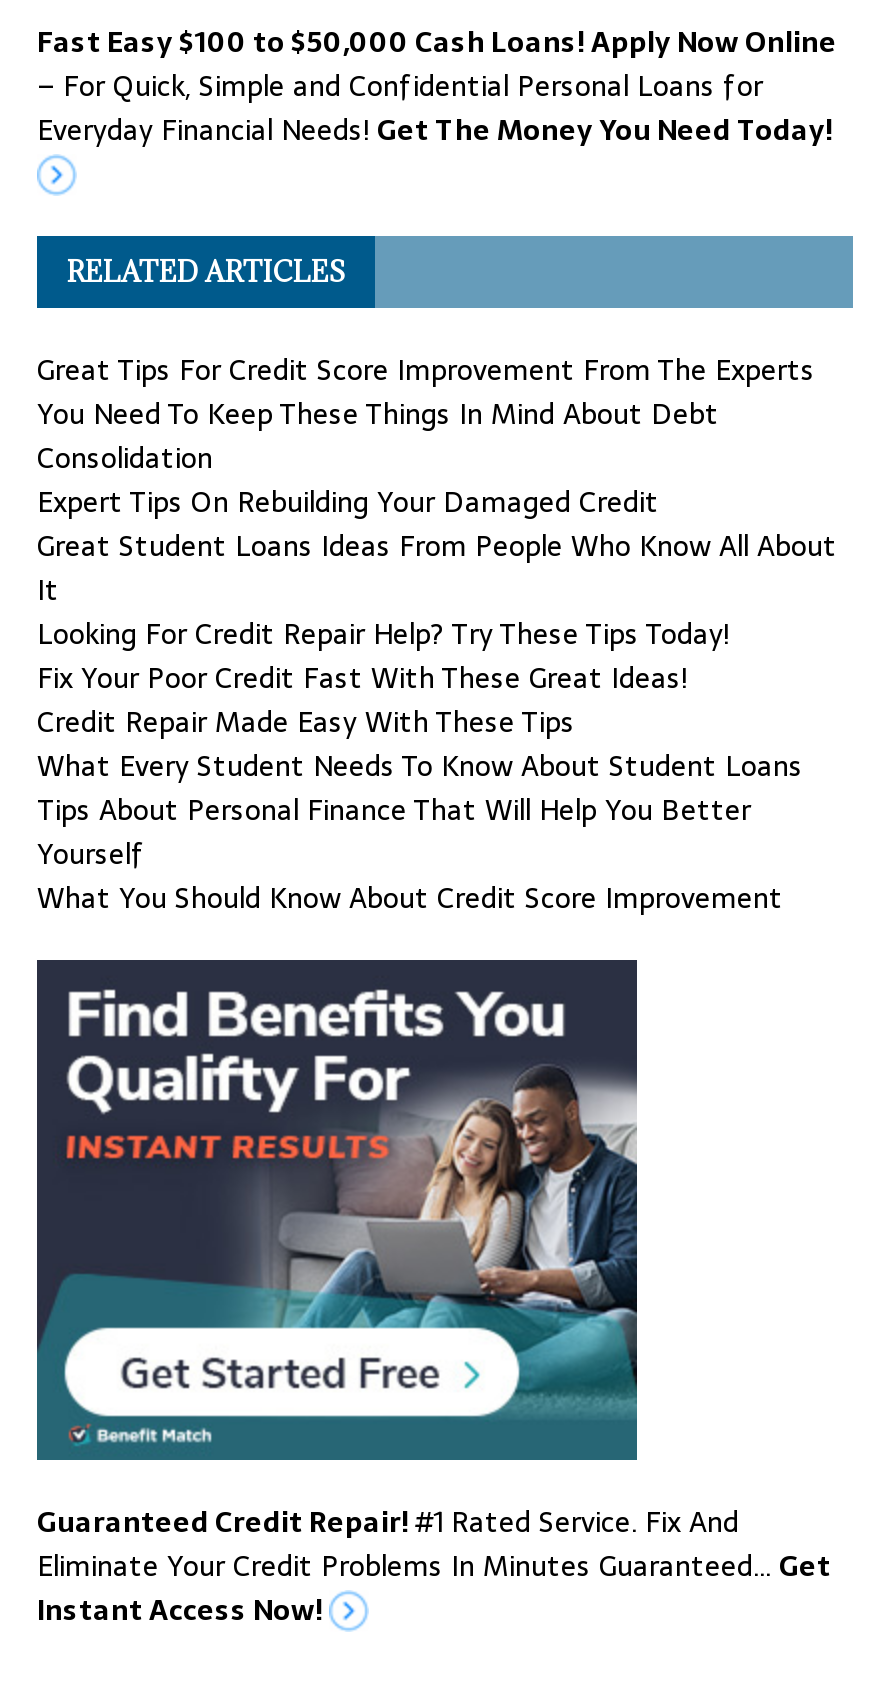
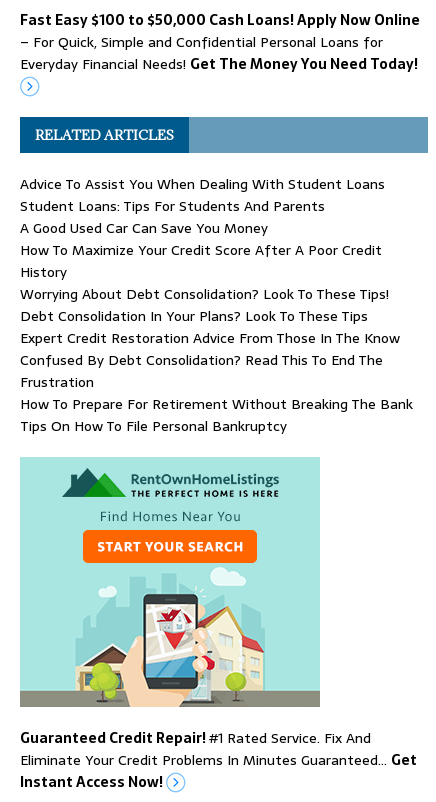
[37,348,837,920] Great Tips For Credit Score Improvement From The Experts | You Need To Keep These Things In Mind About Debt | Consolidation | Expert Tips On Rebuilding Your Damaged Credit | Great Student Loans Ideas From People Who Know All About | It | Looking For Credit Repair Help? Try These Tips Today! | Fix Your Poor Credit Fast With These Great Ideas! | Credit Repair Made Easy With These Tips | What Every Student Needs To Know About Student Loans | Tips About Personal Finance That Will Help You Better | Yourself | What You Should Know About Credit Score Improvement -> [20,173,413,437] Advice To Assist You When Dealing With Student Loans | Student Loans: Tips For Students And Parents | A Good Used Car Can Save You Money | How To Maximize Your Credit Score After A Poor Credit | History | Worrying About Debt Consolidation? Look To These Tips! | Debt Consolidation In Your Plans? Look To These Tips | Expert Credit Restoration Advice From Those In The Know | Confused By Debt Consolidation? Read This To End The | Frustration | How To Prepare For Retirement Without Breaking The Bank | Tips On How To File Personal Bankruptcy
[35,958,639,1462] [image] -> [20,466,320,708] [image]

